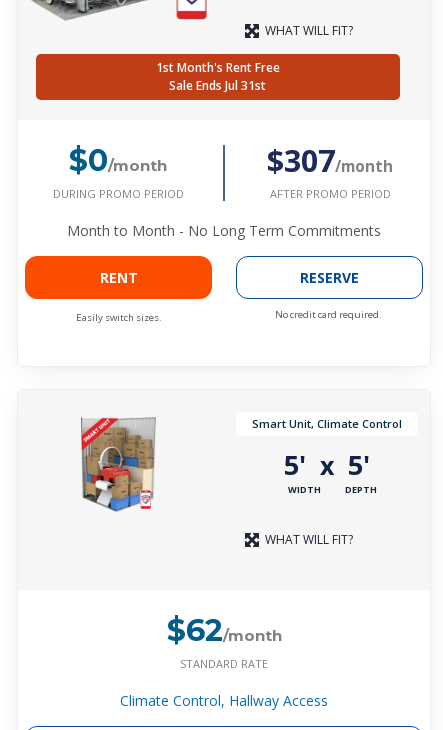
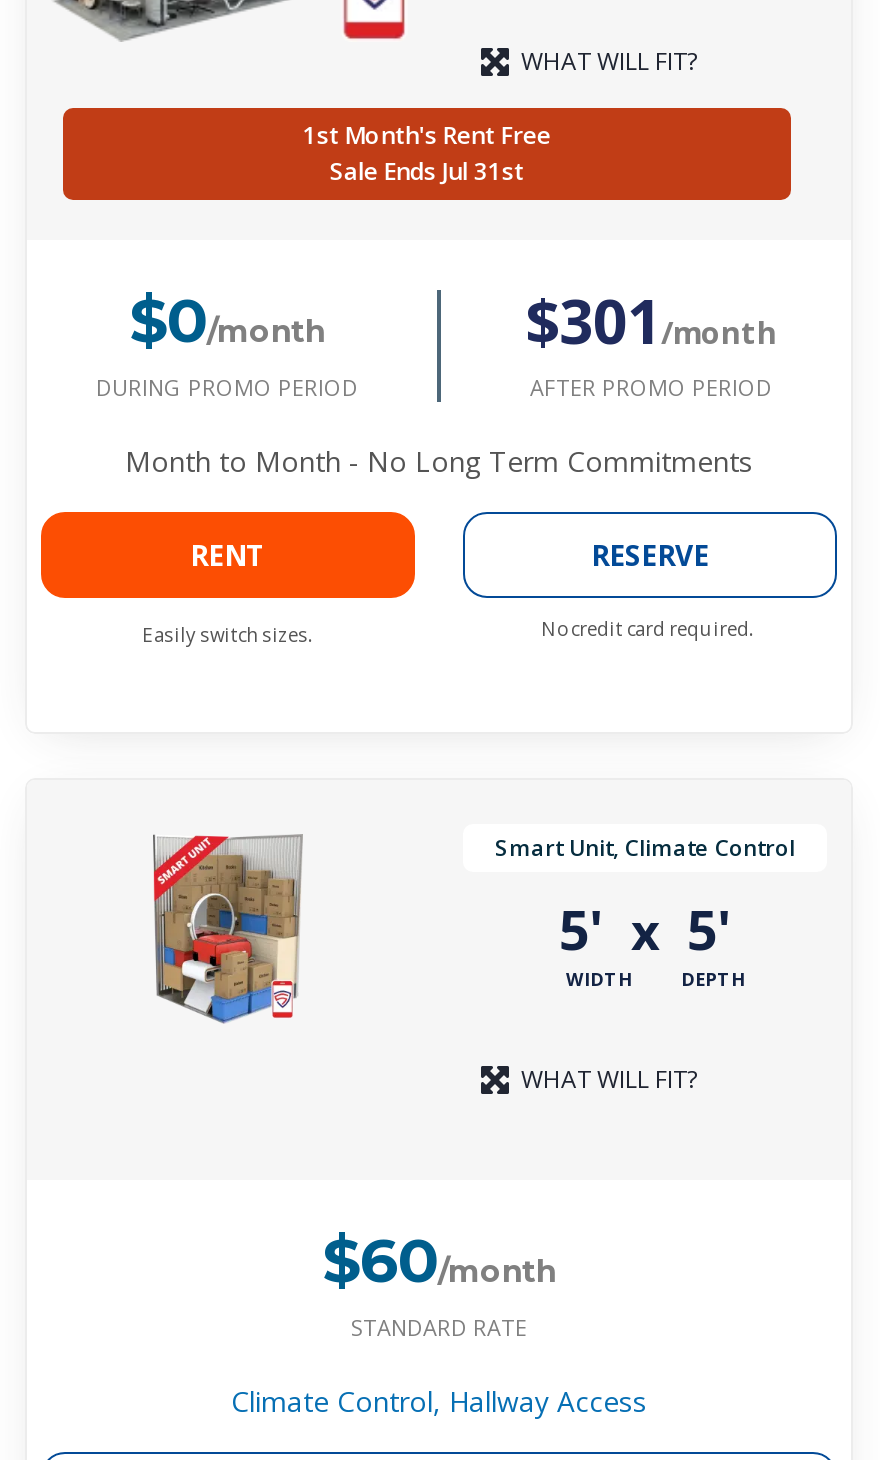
[267,140,393,181] $307/month -> [525,281,777,363] $301/month
[166,612,281,649] $62/month -> [322,1225,556,1299] $60/month

